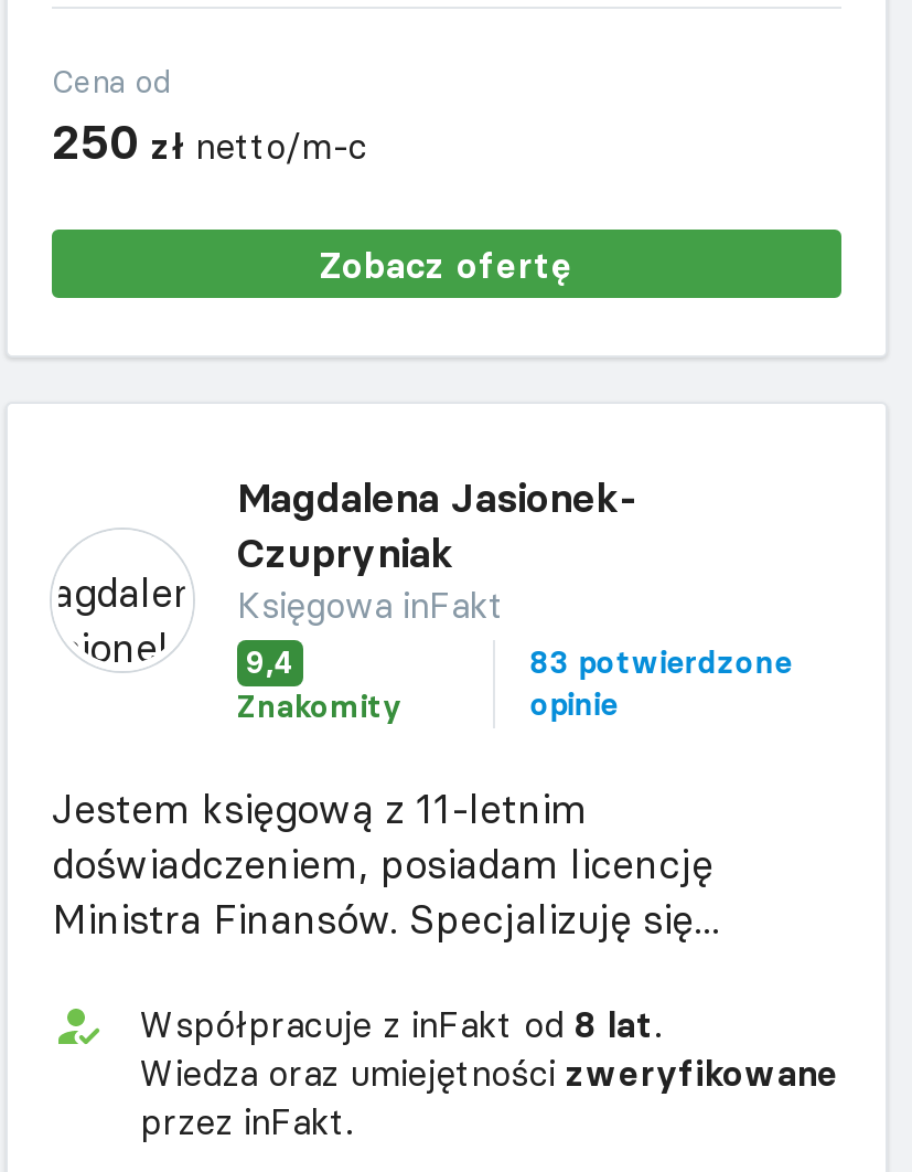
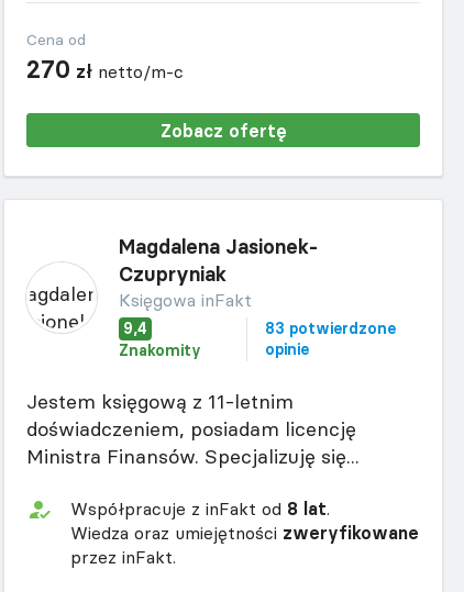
[52,113,367,172] 250 zł netto/m-c -> [26,55,184,85] 270 zł netto/m-c

